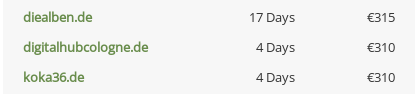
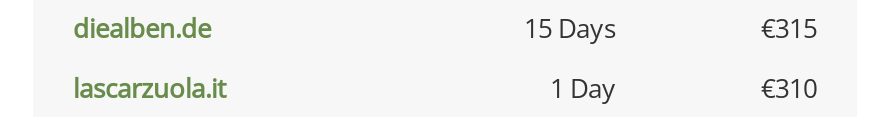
[248,8,294,26] 17 Days -> [524,10,616,46] 15 Days
[23,38,395,86] digitalhubcologne.de | 4 Days | €310 | koka36.de | 4 Days -> [73,70,616,106] lascarzuola.it | 1 Day

